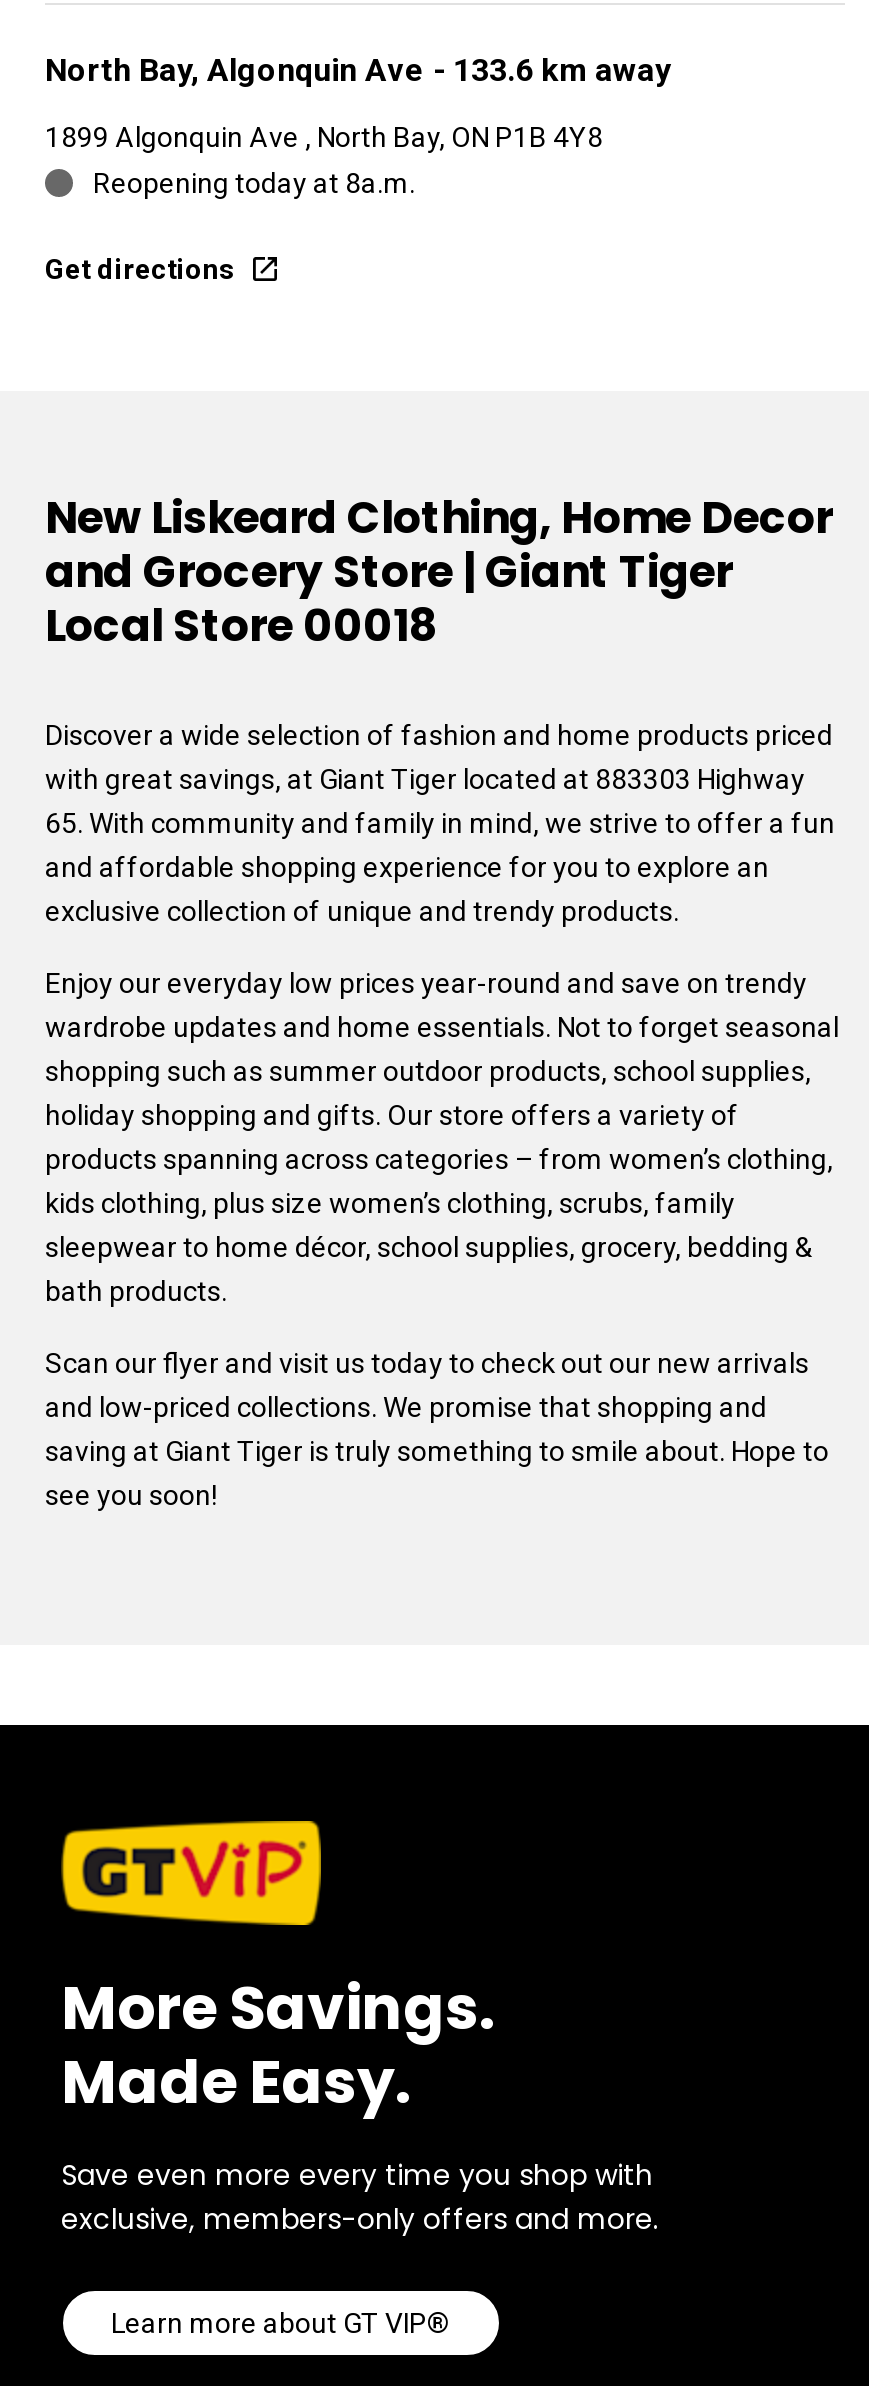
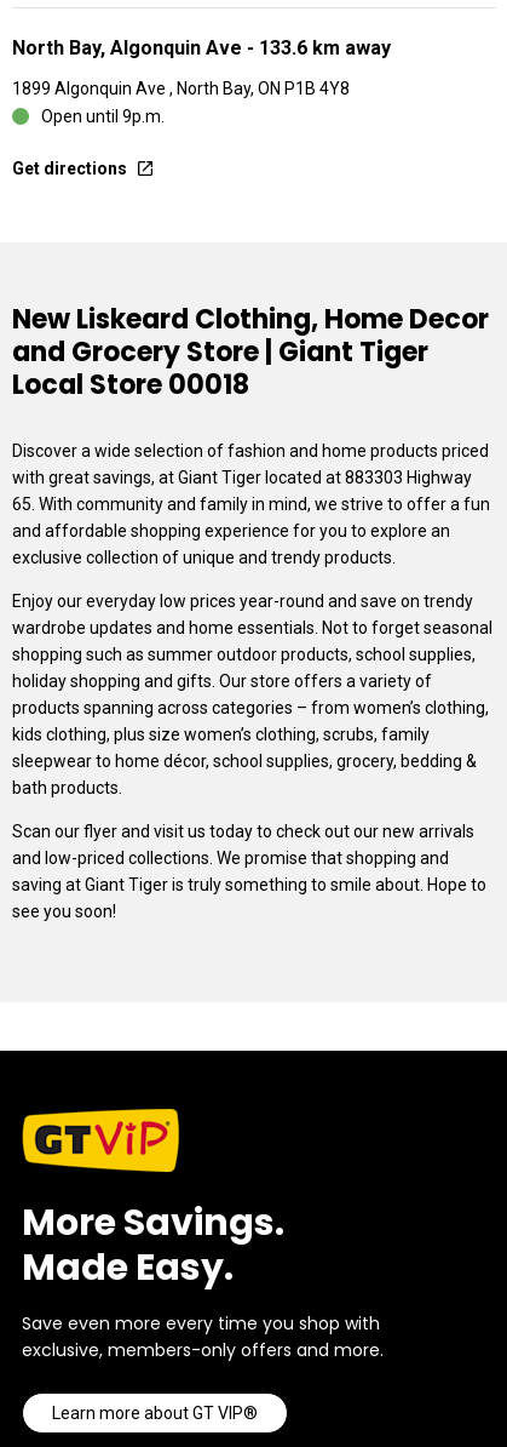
[93,167,415,199] Reopening today at 8a.m. -> [41,107,165,126] Open until 9p.m.

